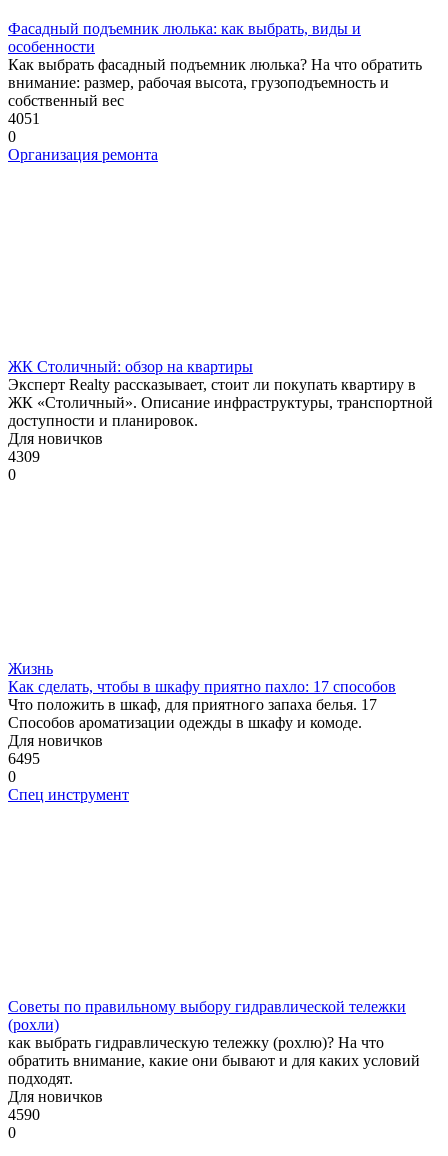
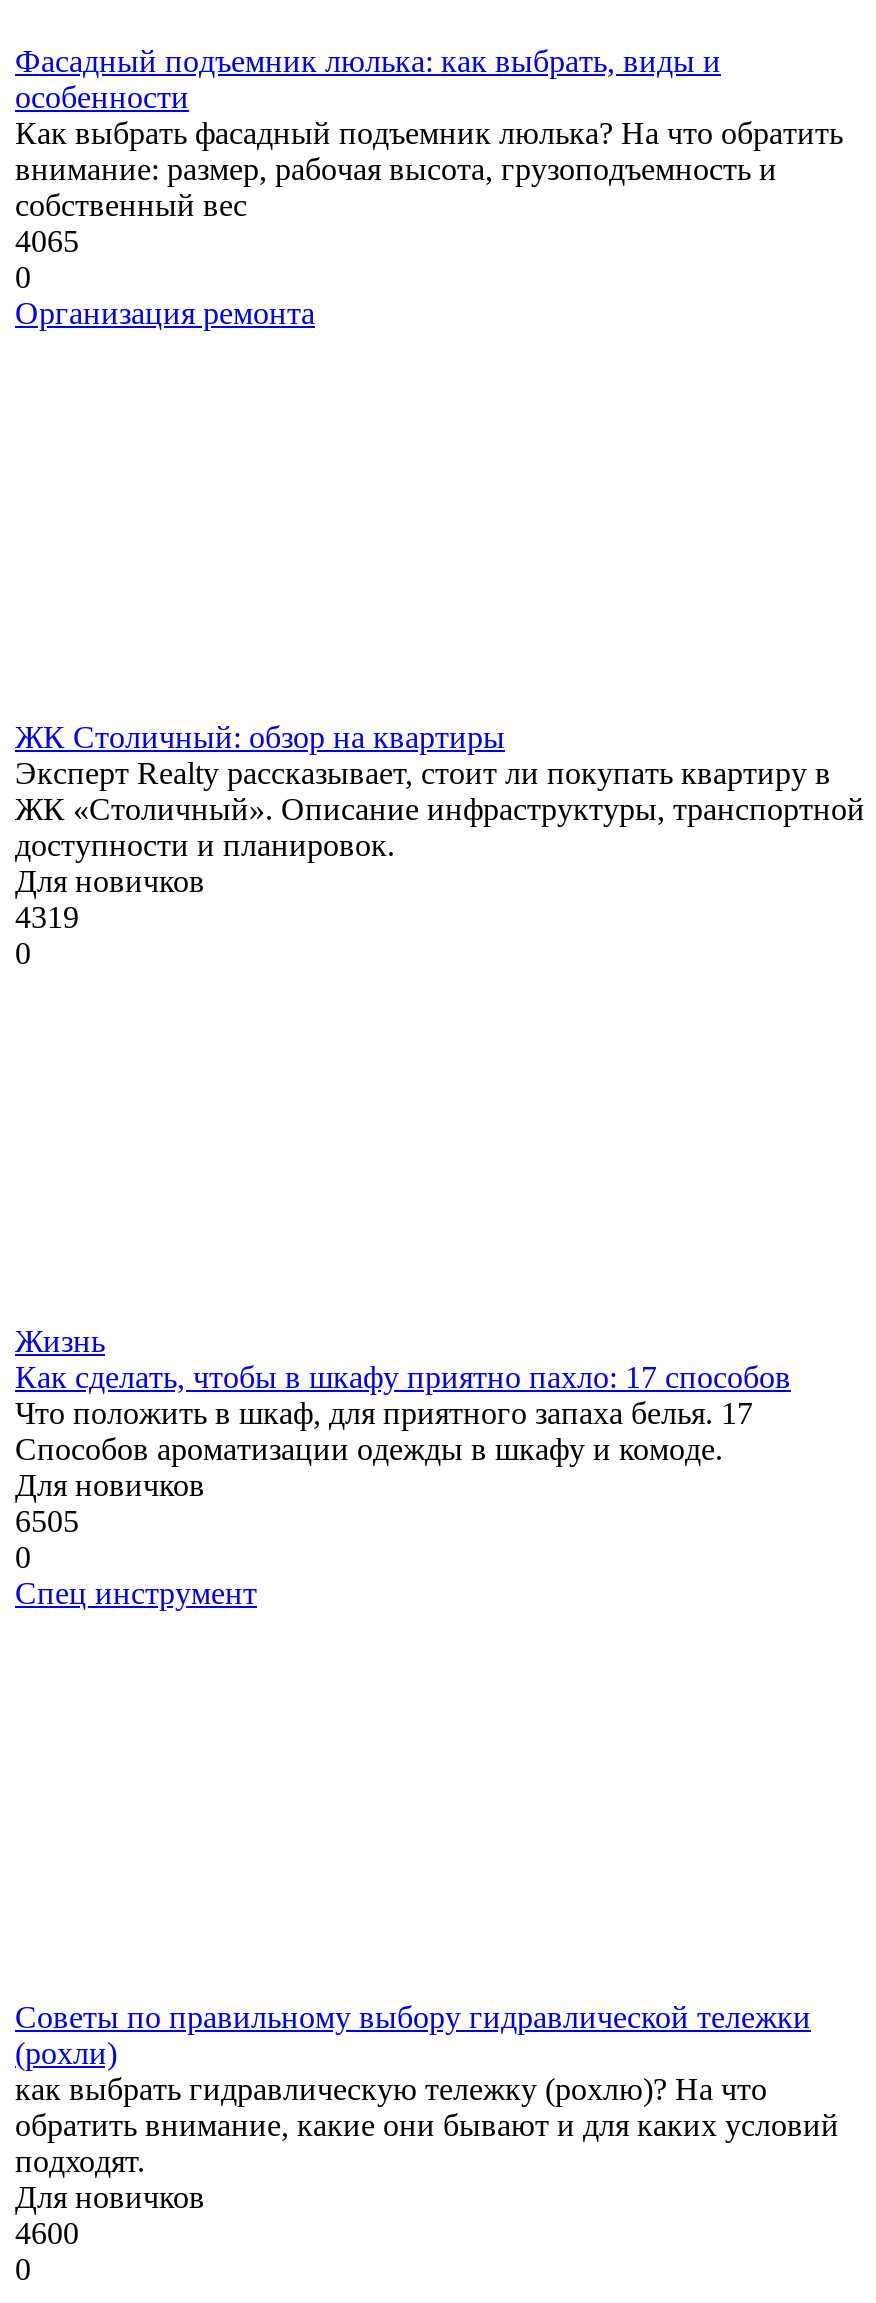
[8,110,40,127] 4051 -> [15,224,79,258] 4065
[8,448,40,465] 4309 -> [15,900,79,934] 4319
[8,750,40,767] 6495 -> [15,1504,79,1538] 6505
[8,1106,40,1123] 4590 -> [15,2216,79,2250] 4600

